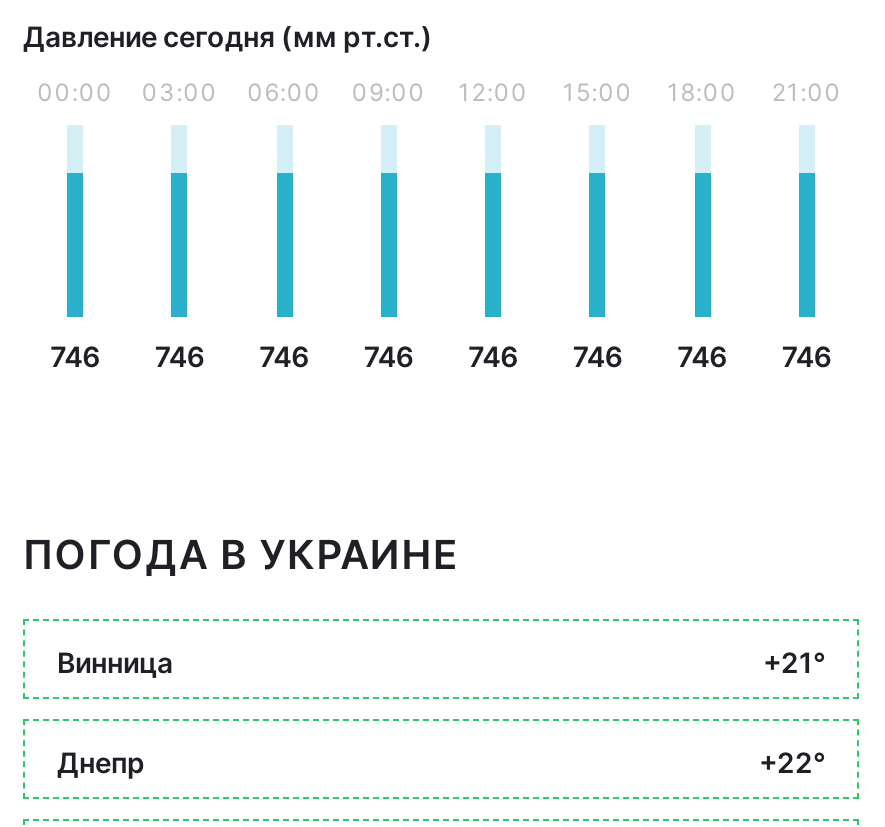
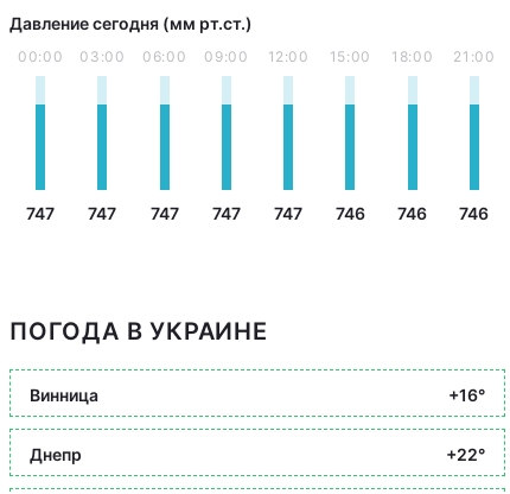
[50,339,100,373] 746 -> [26,203,55,223] 747
[155,339,205,373] 746 -> [88,203,117,223] 747
[259,339,309,373] 746 -> [150,203,179,223] 747
[364,339,414,373] 746 -> [212,203,241,223] 747
[468,339,518,373] 746 -> [274,203,303,223] 747
[763,644,825,678] +21° -> [448,384,485,404] +16°

